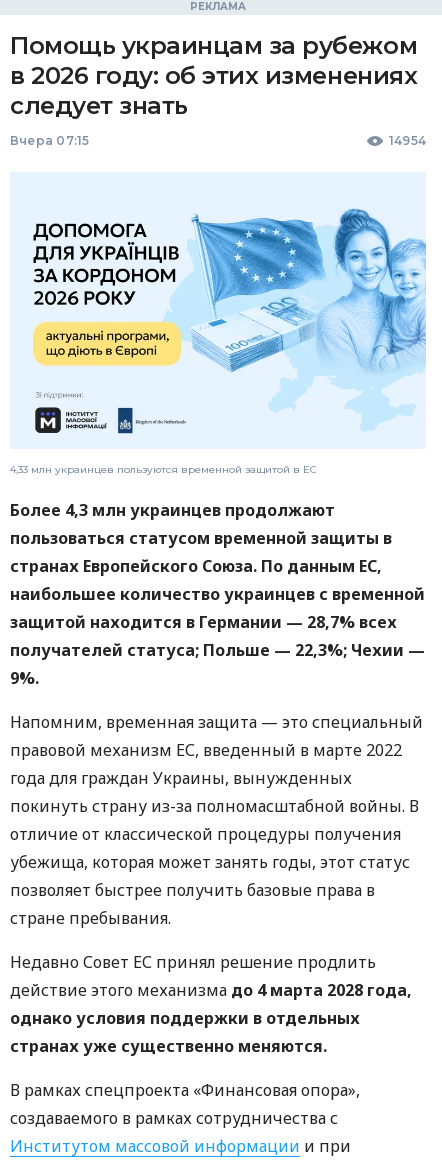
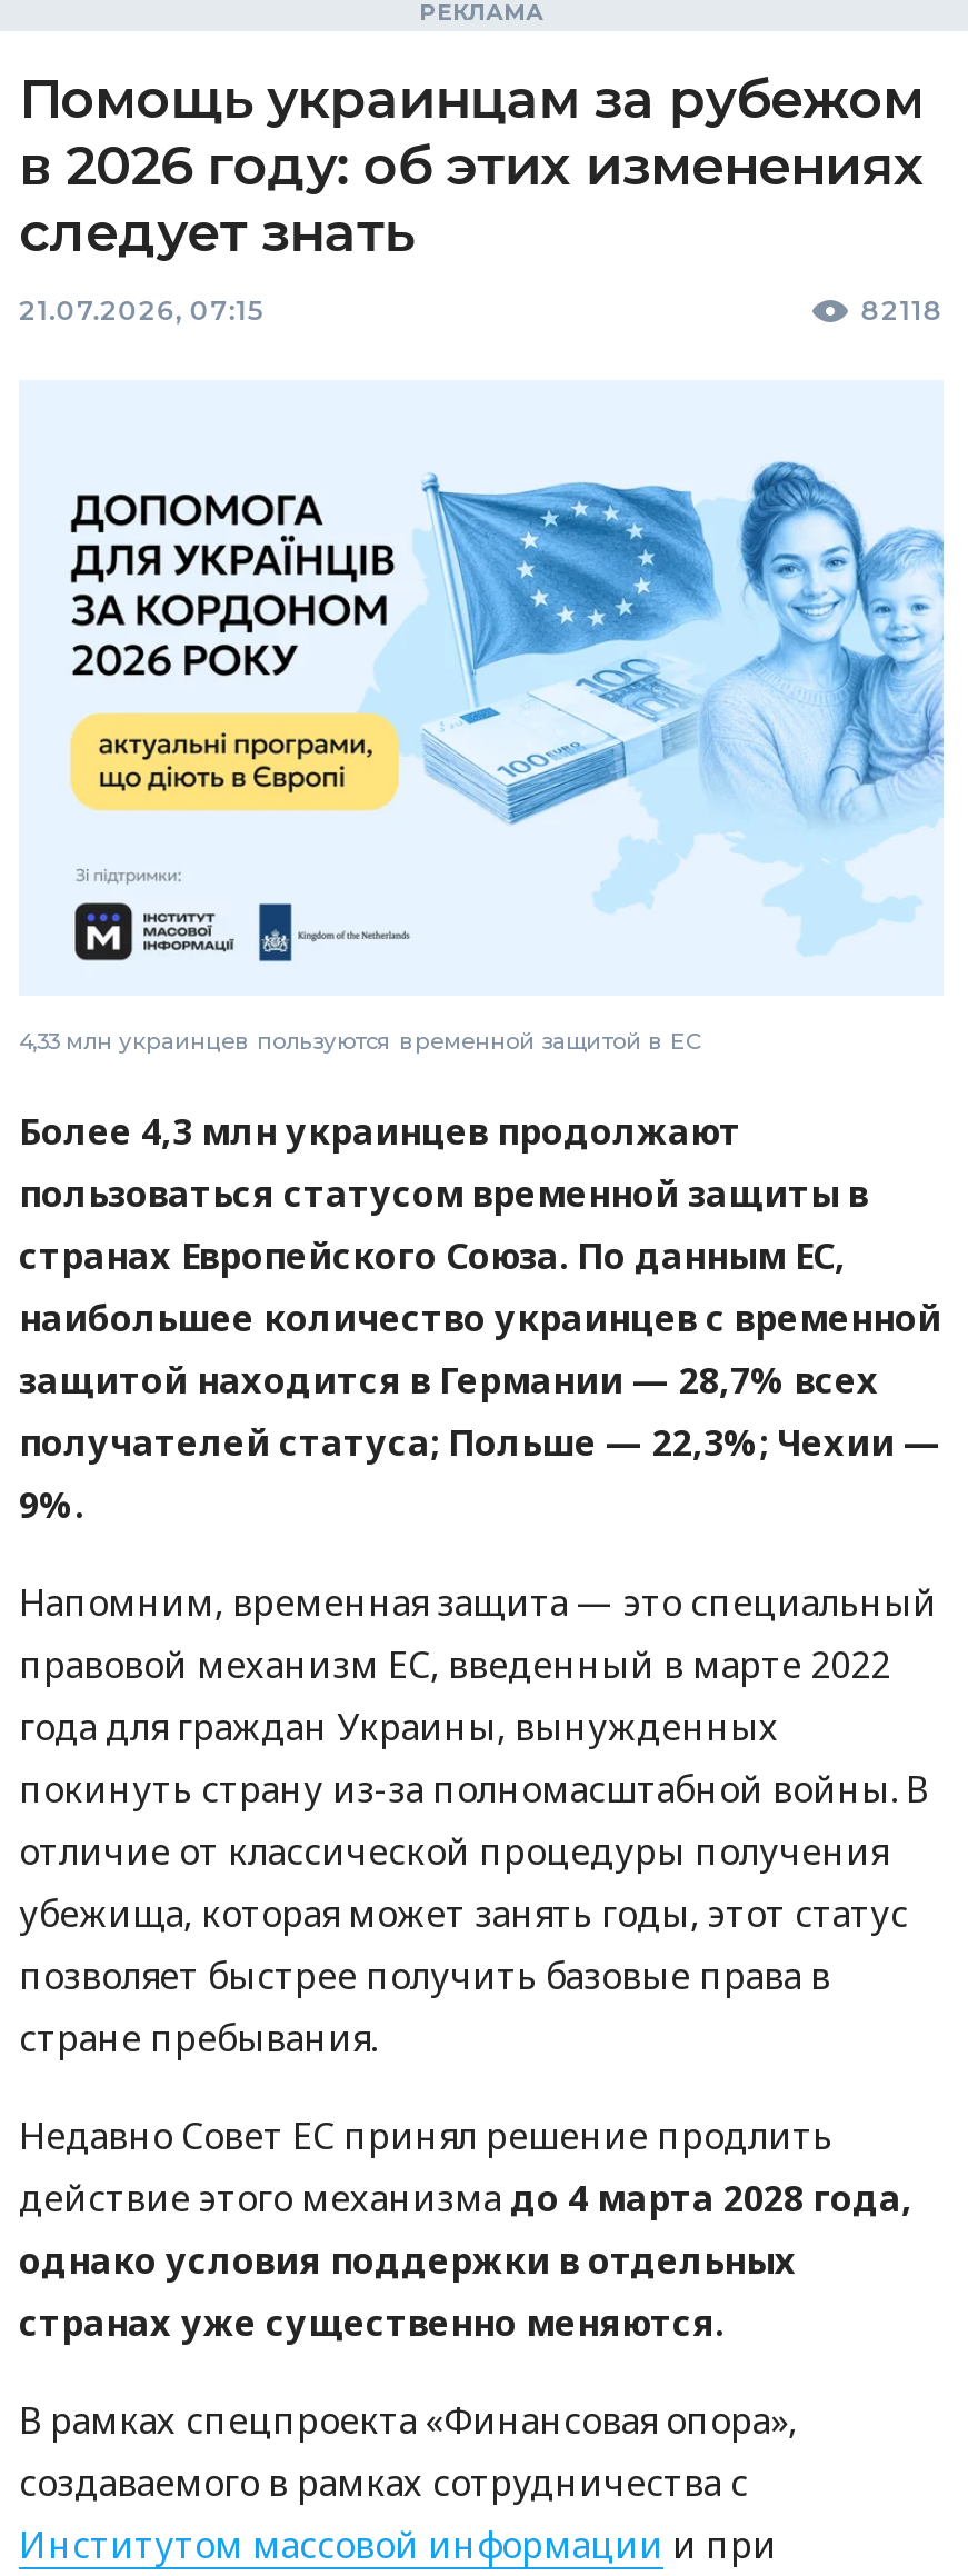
[10,132,426,147] Вчера 07:15 | 14954 -> [19,292,944,326] 21.07.2026, 07:15 | 82118

